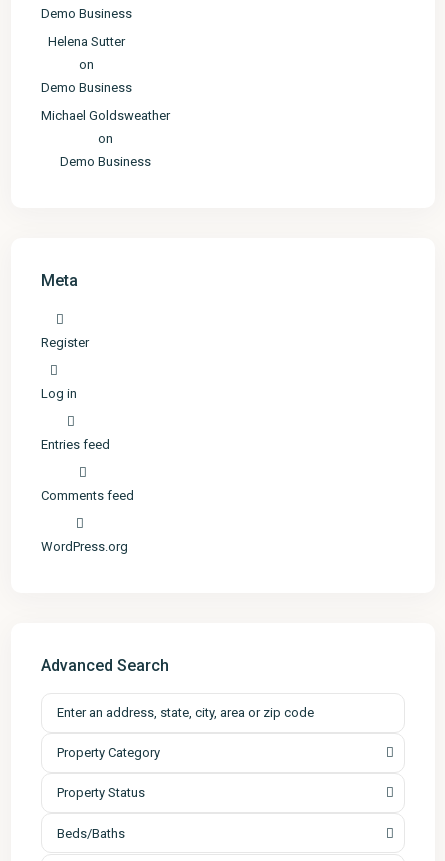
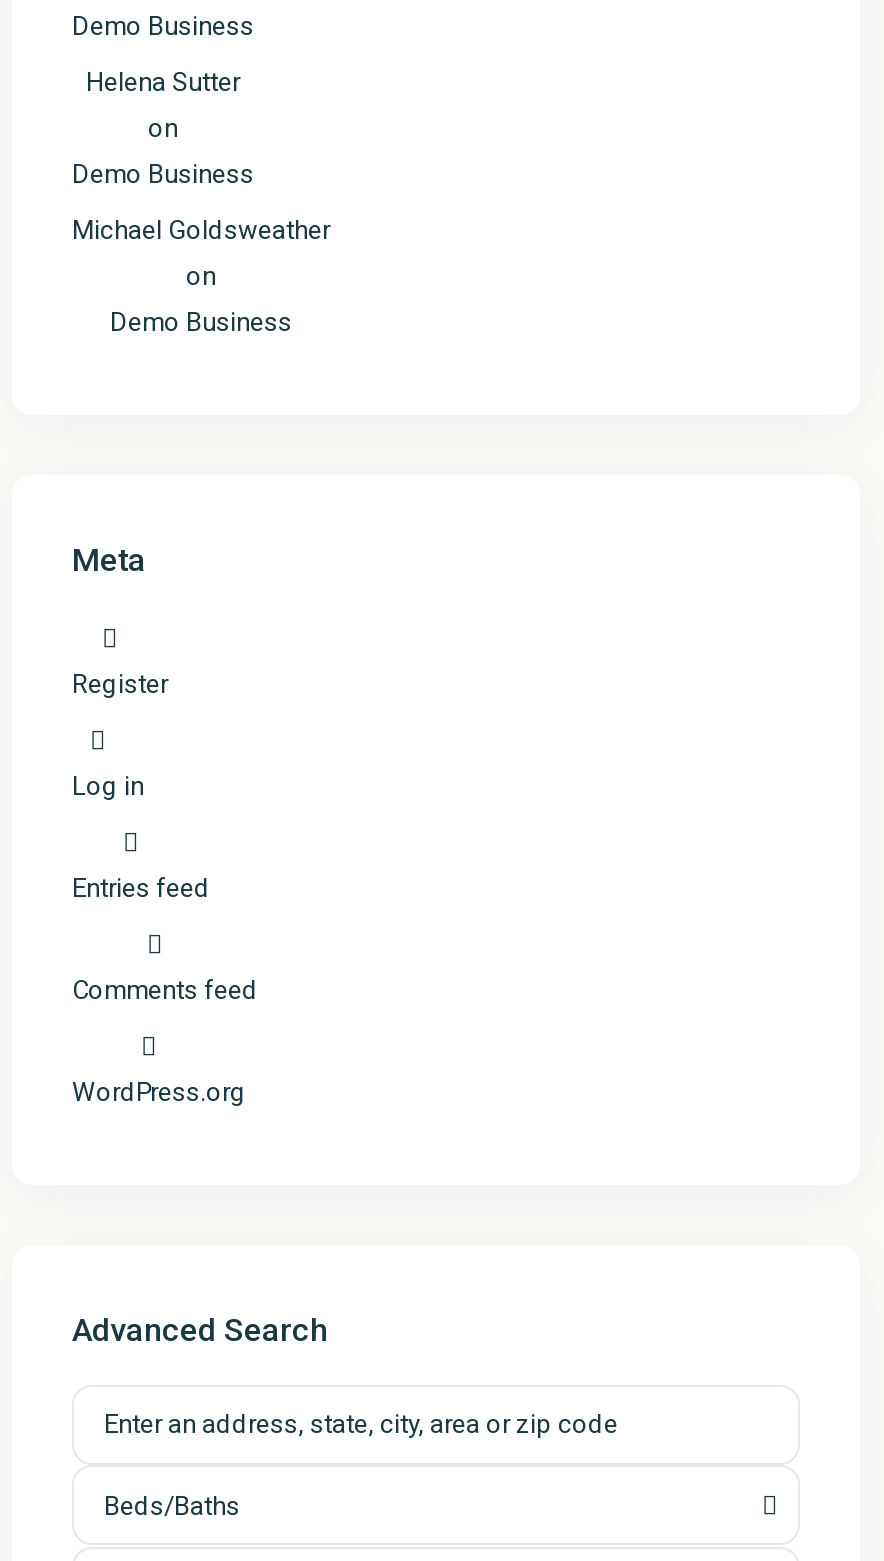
[57,745,160,800] Property Category | Property Status -> none

